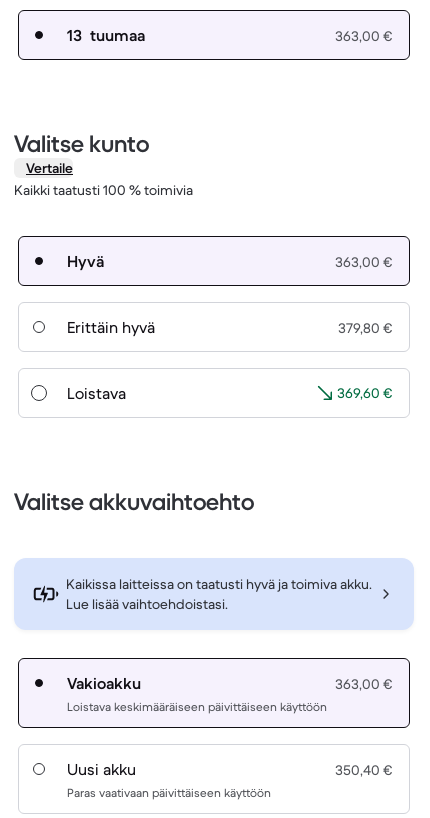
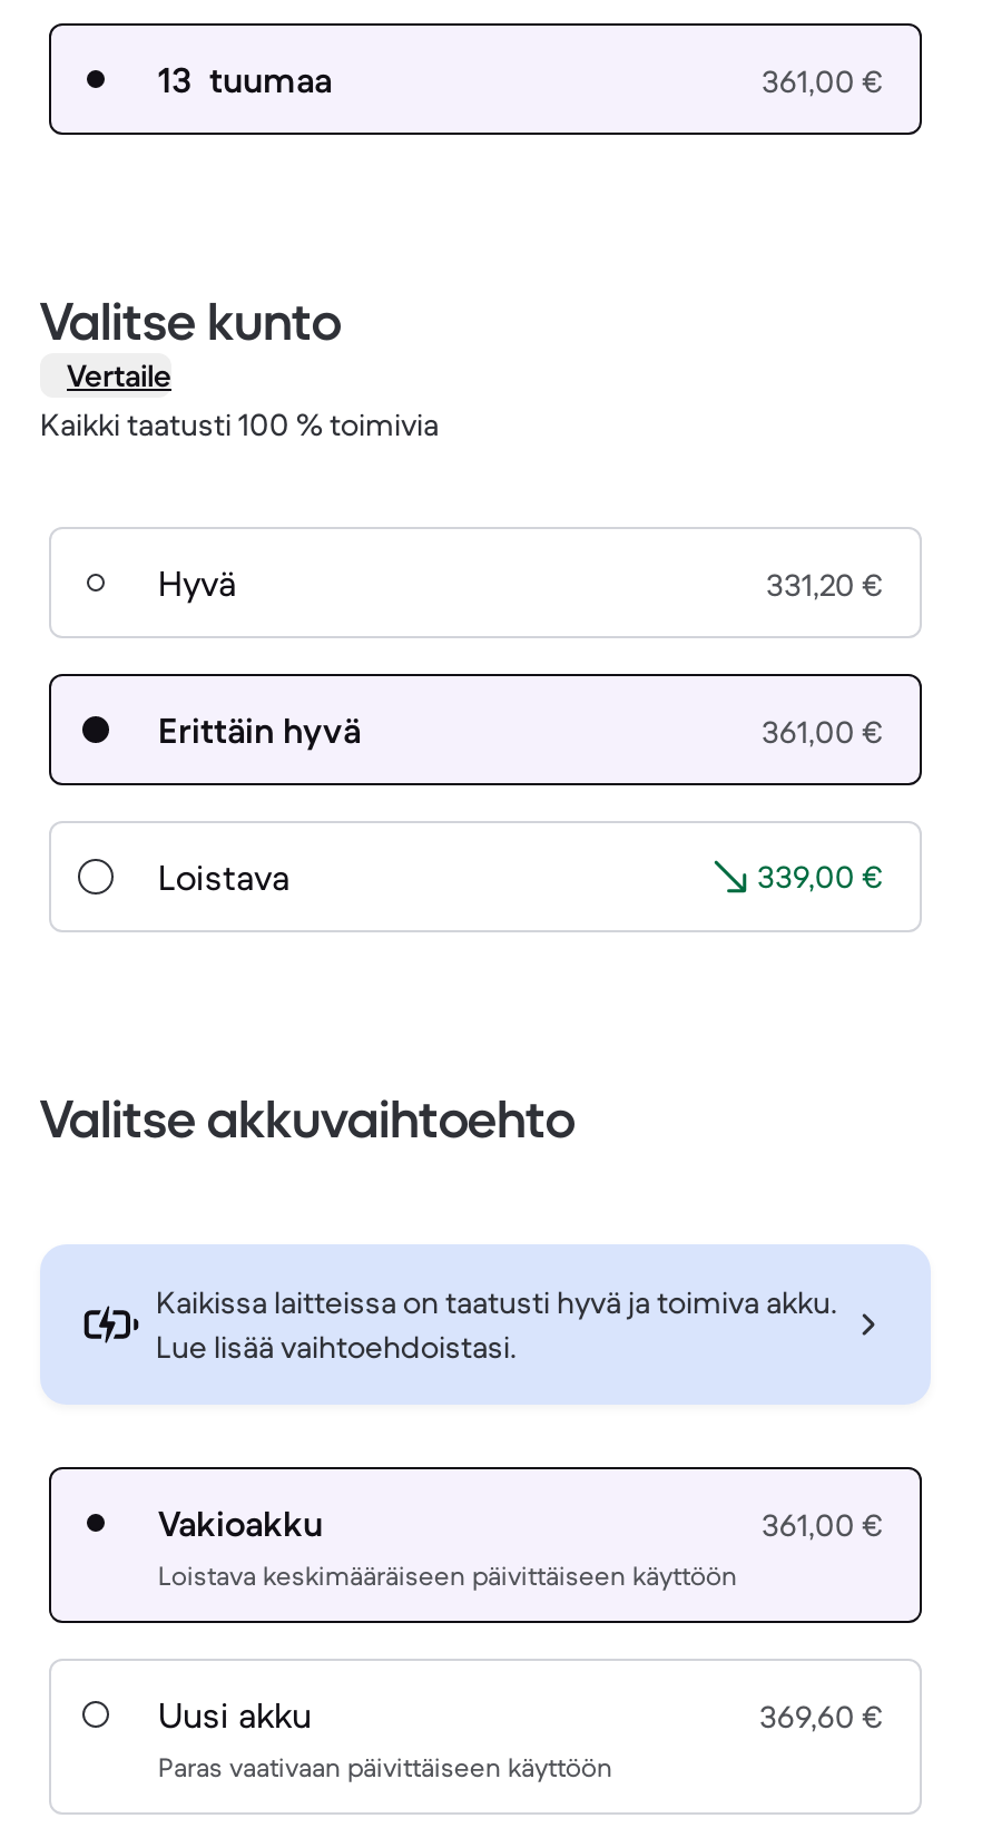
[335,27,393,45] 363,00 € -> [762,62,884,102] 361,00 €
[335,253,393,271] 363,00 € -> [766,566,884,606] 331,20 €
[338,319,393,337] 379,80 € -> [762,713,884,753] 361,00 €
[337,384,393,402] 369,60 € -> [757,858,884,898] 339,00 €
[335,675,393,693] 363,00 € -> [762,1506,884,1546] 361,00 €
[335,761,393,779] 350,40 € -> [759,1697,884,1738] 369,60 €

